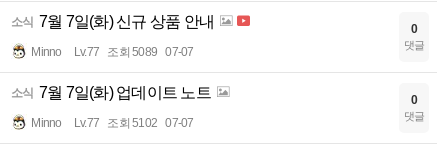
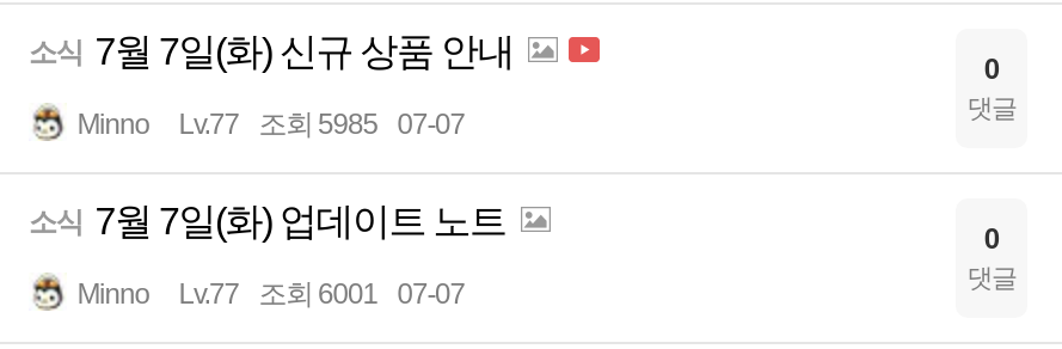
[31,45,193,59] Minno Lv.77 조회 5089 07-07 -> [77,108,465,141] Minno Lv.77 조회 5985 07-07
[31,116,193,130] Minno Lv.77 조회 5102 07-07 -> [77,277,465,311] Minno Lv.77 조회 6001 07-07

